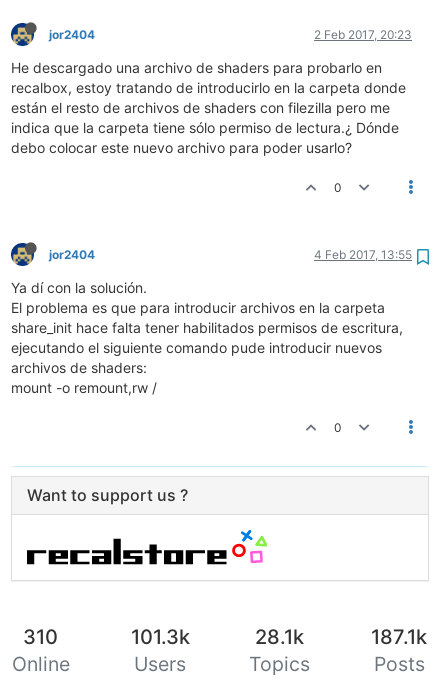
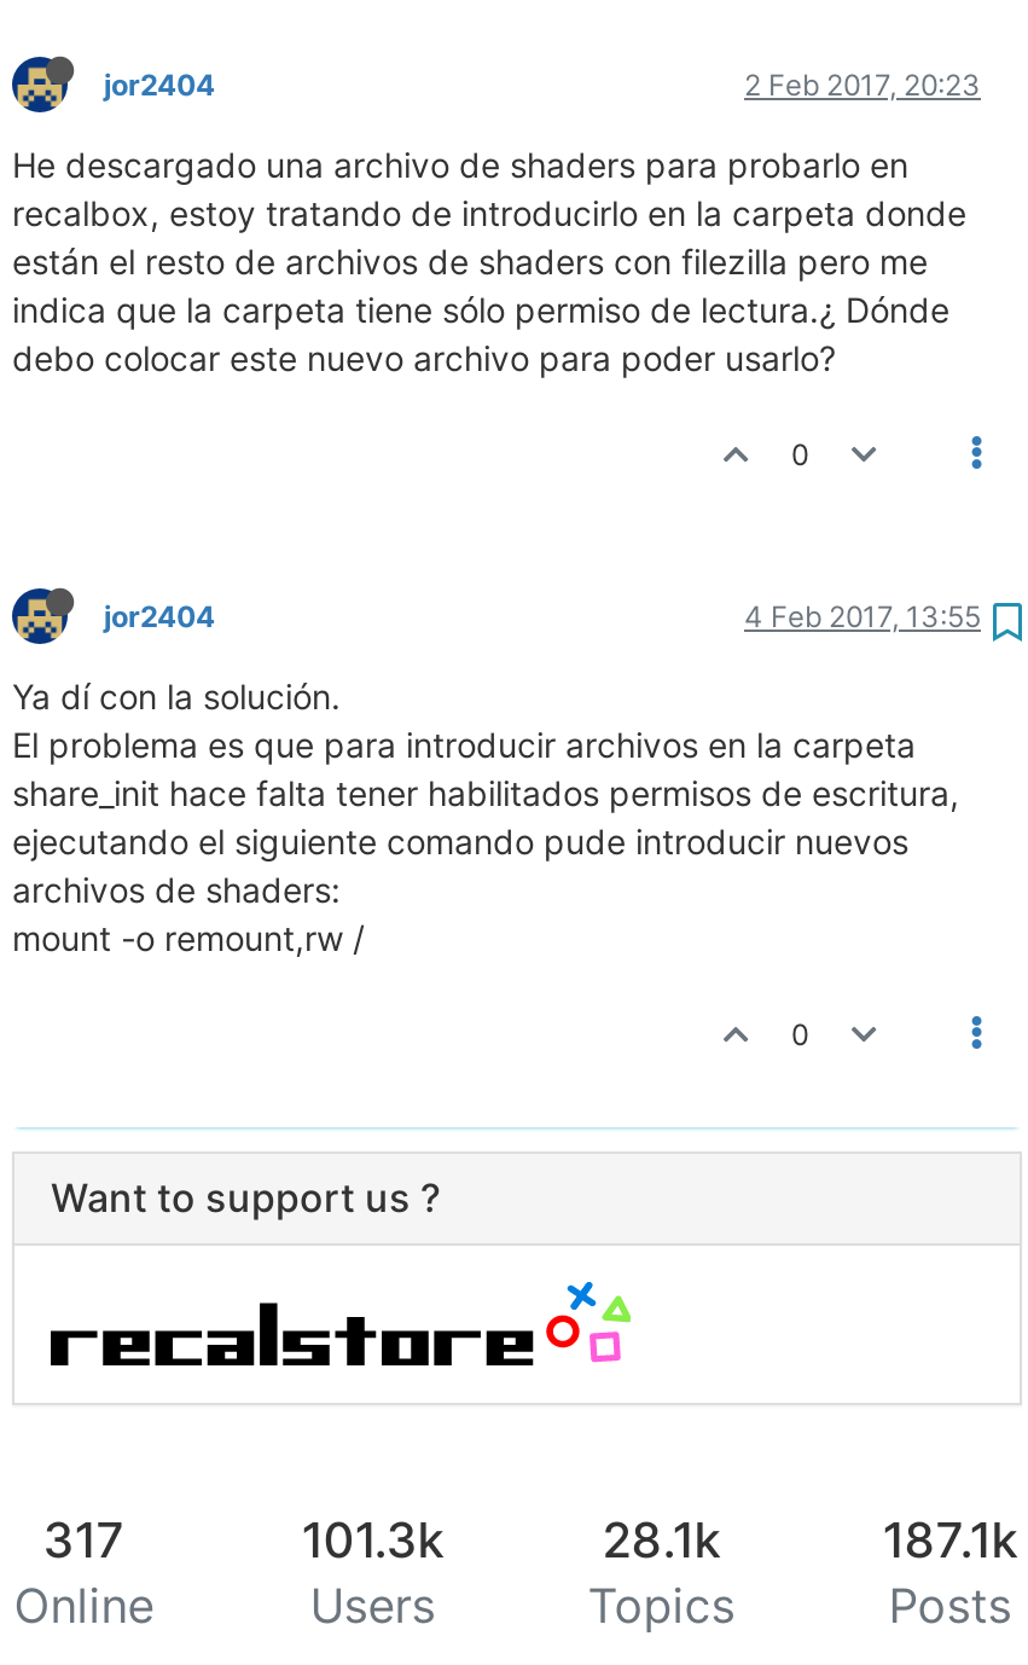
[23,625,58,649] 310 -> [43,1513,125,1571] 317

